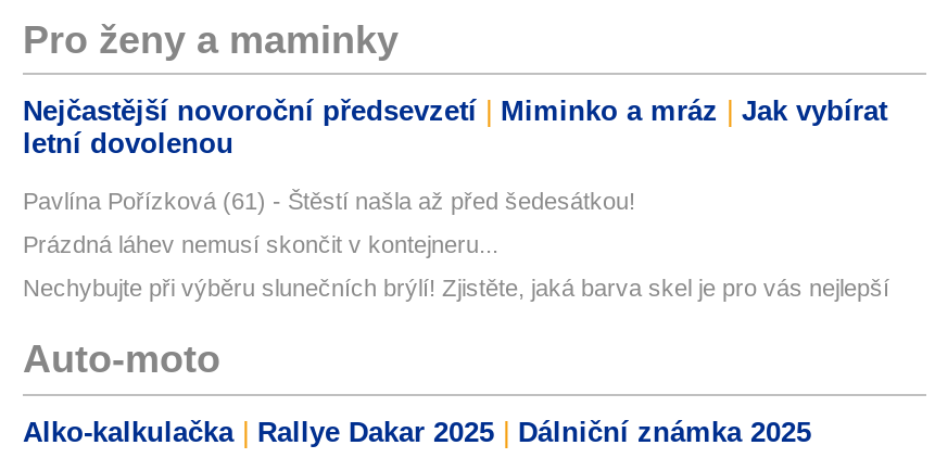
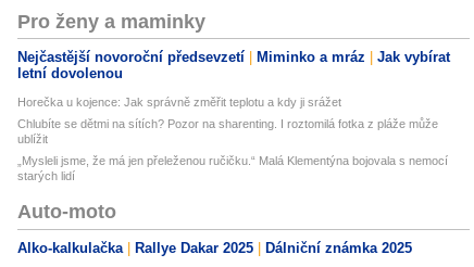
[23,189,635,215] Pavlína Pořízková (61) - Štěstí našla až před šedesátkou! -> [17,96,341,109] Horečka u kojence: Jak správně změřit teplotu a kdy ji srážet
[23,232,498,258] Prázdná láhev nemusí skončit v kontejneru... -> [17,118,438,146] Chlubíte se dětmi na sítích? Pozor na sharenting. I roztomilá fotka z pláže může | ublížit
[23,276,889,302] Nechybujte při výběru slunečních brýlí! Zjistěte, jaká barva skel je pro vás nejlepší -> [17,155,448,183] „Mysleli jsme, že má jen přeleženou ručičku.“ Malá Klementýna bojovala s nemocí | starých lidí

